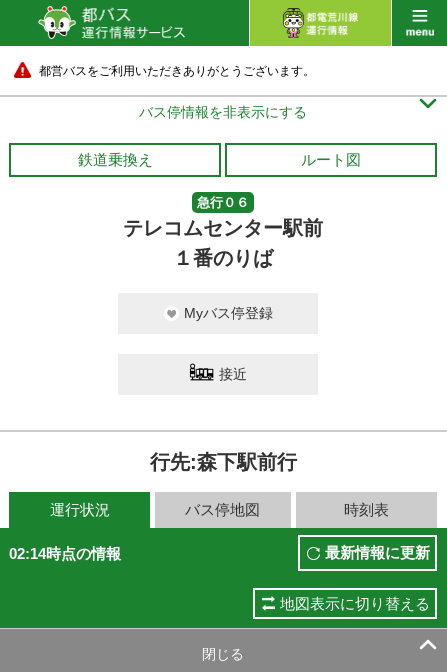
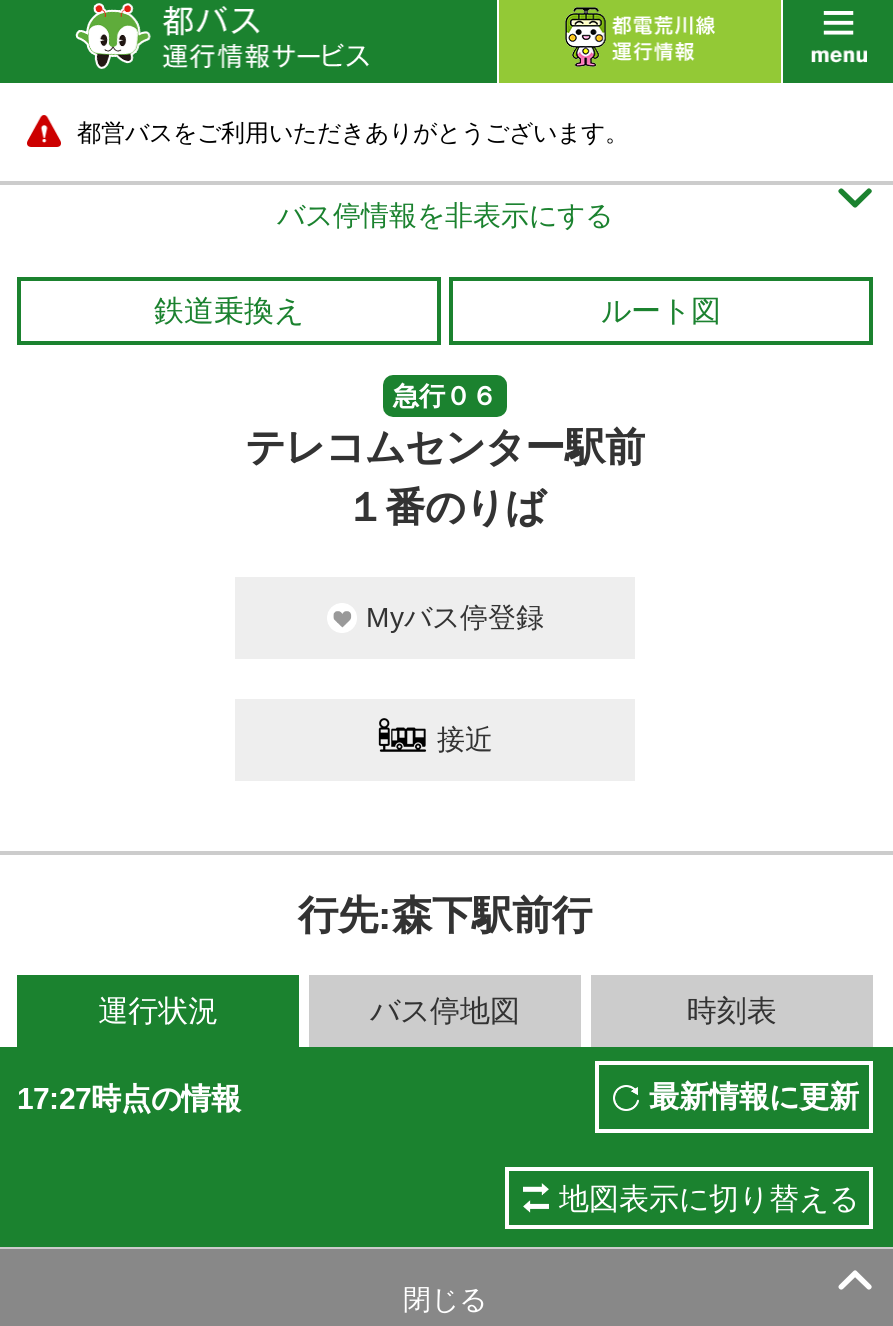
[9,545,121,562] 02:14時点の情報 -> [17,1081,241,1115] 17:27時点の情報

